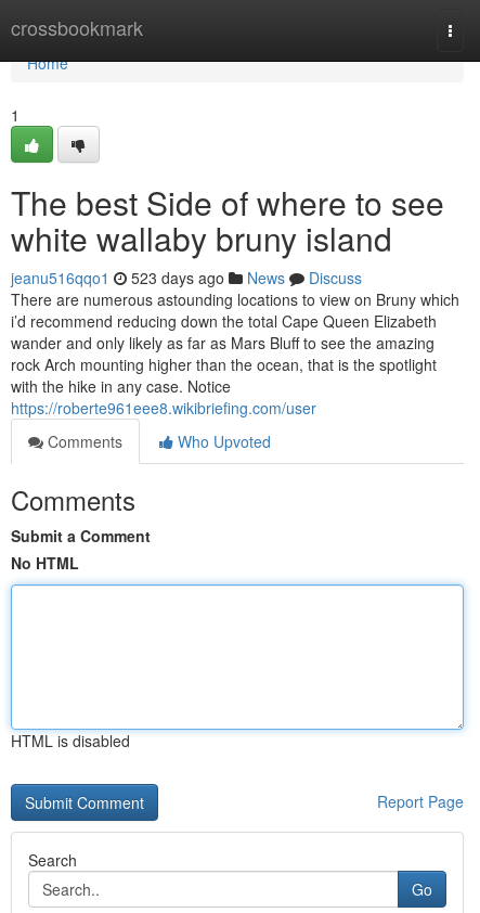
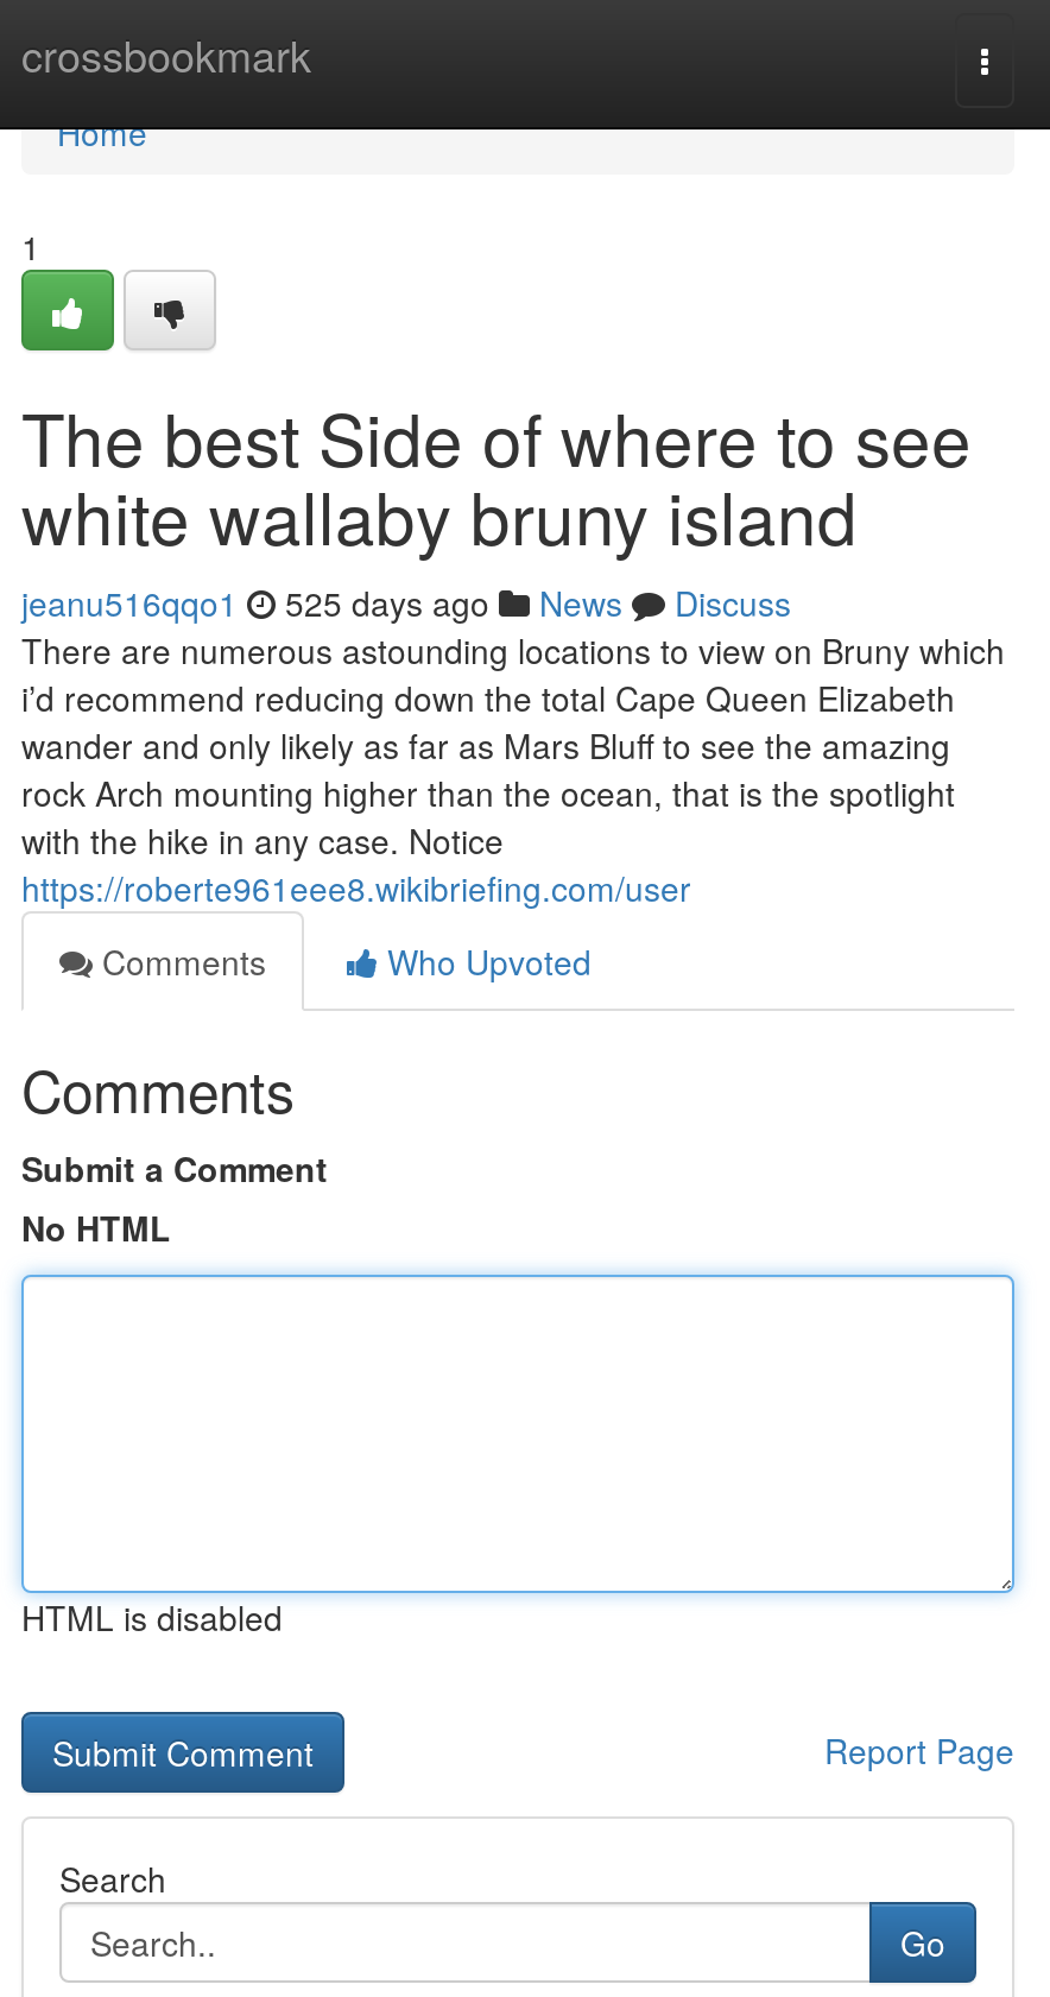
[11,267,362,288] jeanu516qqo1 523 days ago News Discuss -> [21,579,791,626] jeanu516qqo1 525 days ago News Discuss

